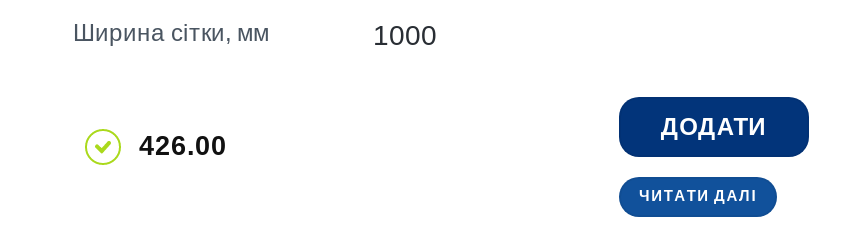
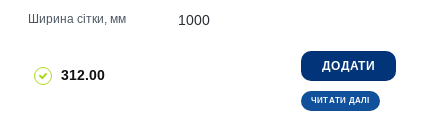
[139,132,227,162] 426.00 -> [61,68,105,83] 312.00

